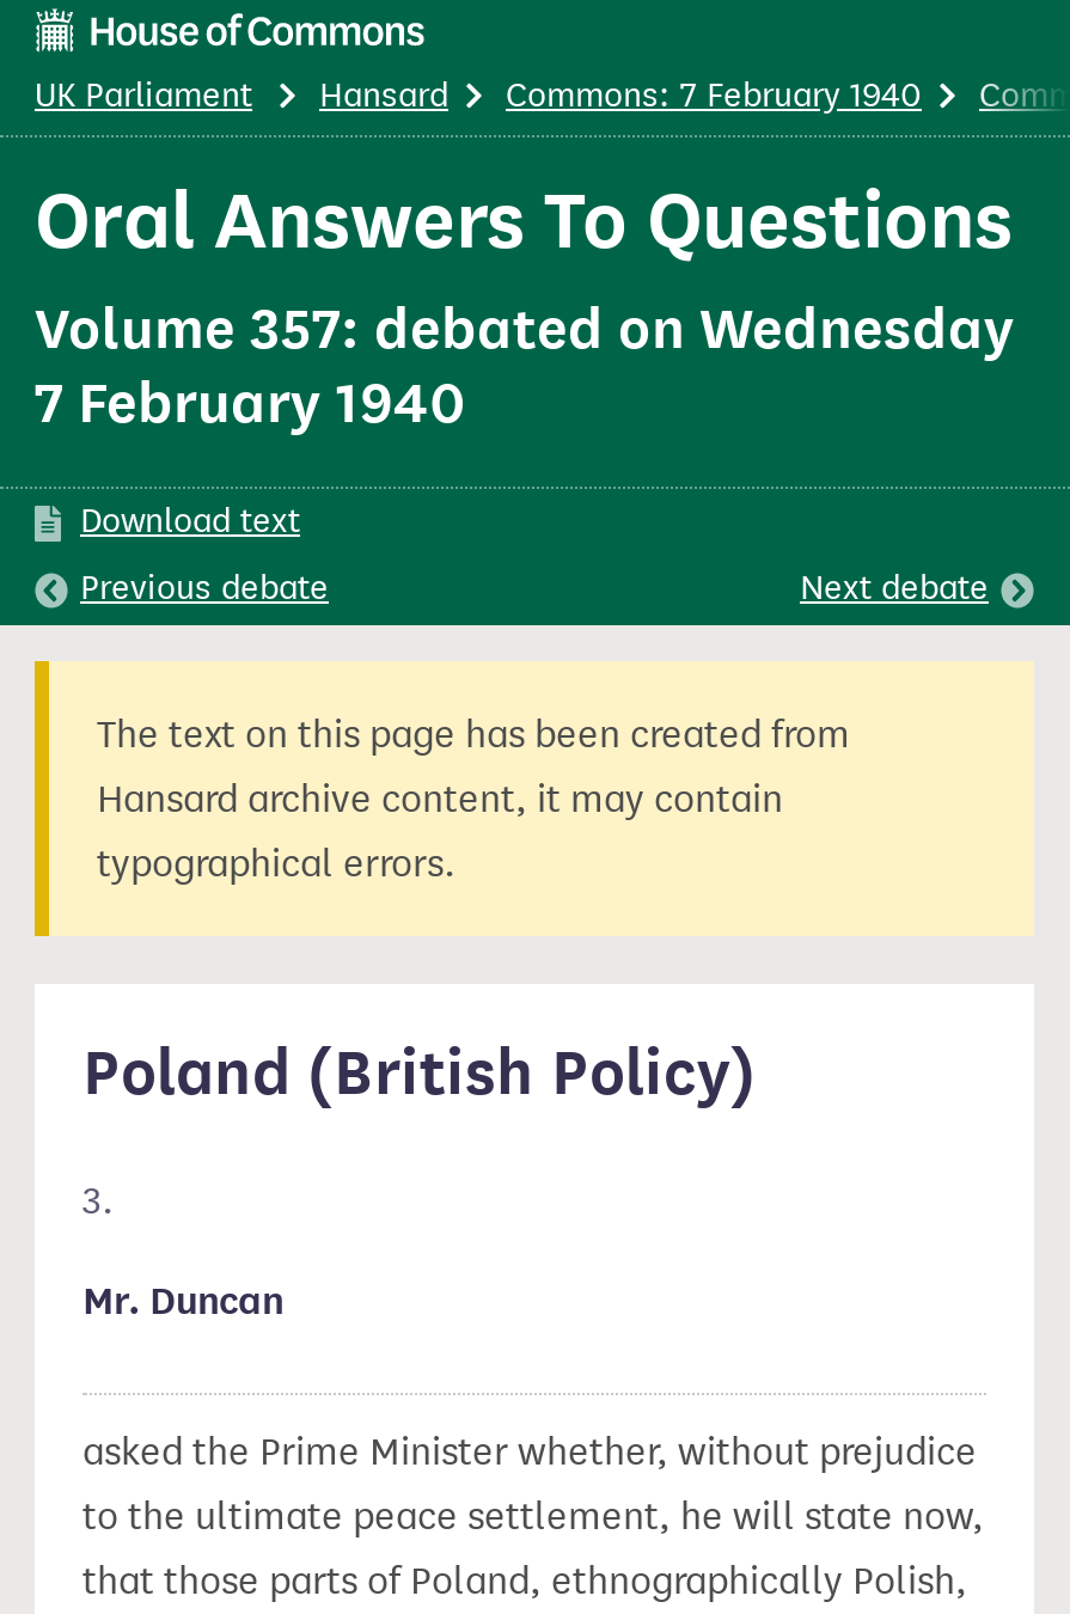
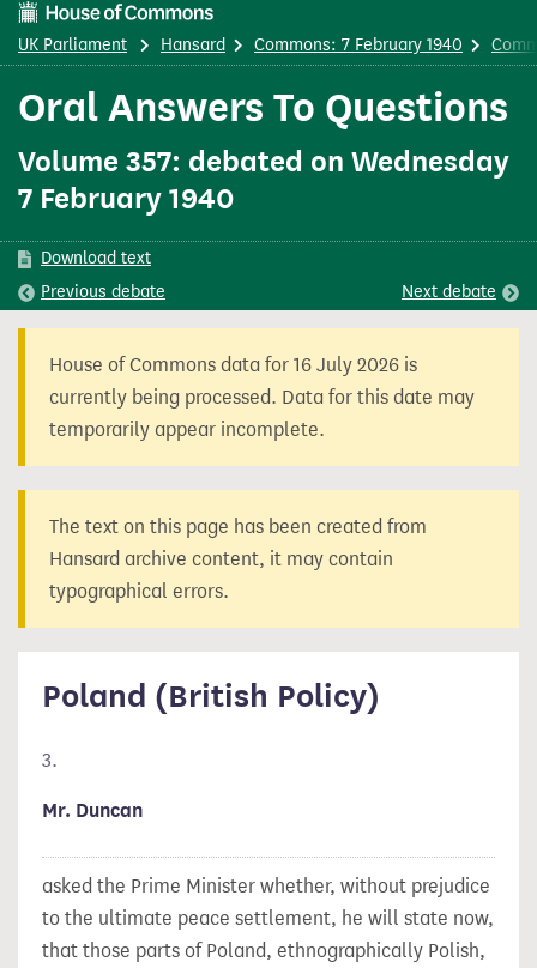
none -> [49,354,475,441] House of Commons data for 16 July 2026 is | currently being processed. Data for this date may | temporarily appear incomplete.

